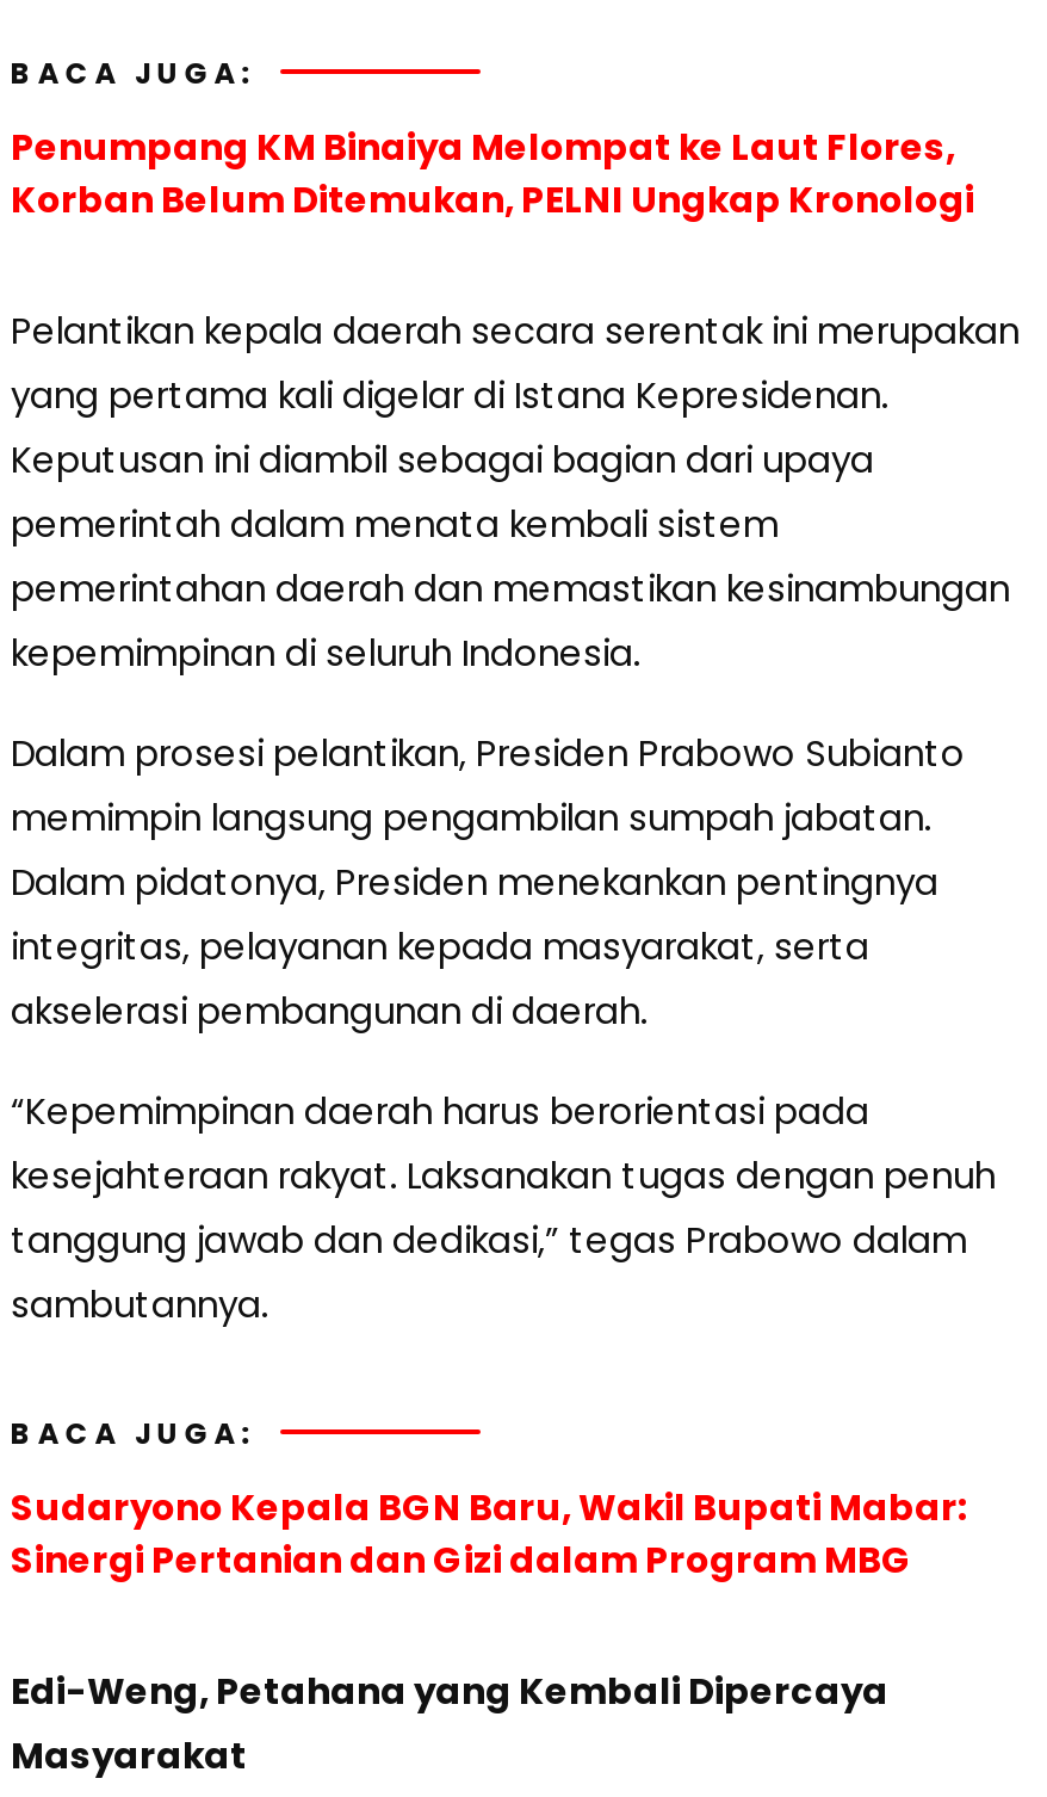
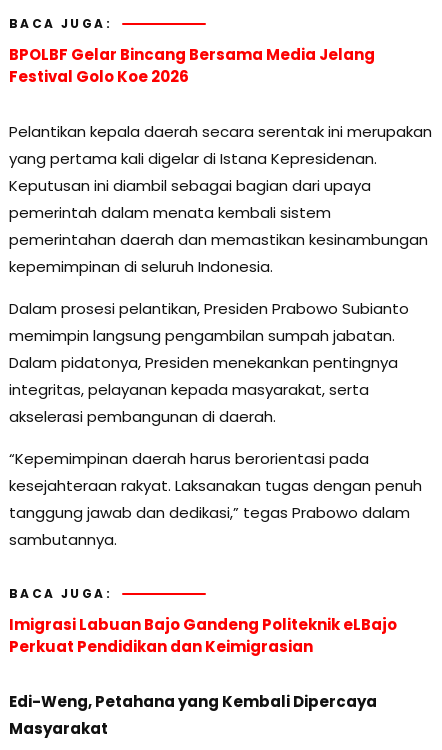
[11,122,974,225] Penumpang KM Binaiya Melompat ke Laut Flores, | Korban Belum Ditemukan, PELNI Ungkap Kronologi -> [9,44,375,87] BPOLBF Gelar Bincang Bersama Media Jelang | Festival Golo Koe 2026
[11,1482,967,1585] Sudaryono Kepala BGN Baru, Wakil Bupati Mabar: | Sinergi Pertanian dan Gizi dalam Program MBG -> [9,614,397,657] Imigrasi Labuan Bajo Gandeng Politeknik eLBajo | Perkuat Pendidikan dan Keimigrasian

